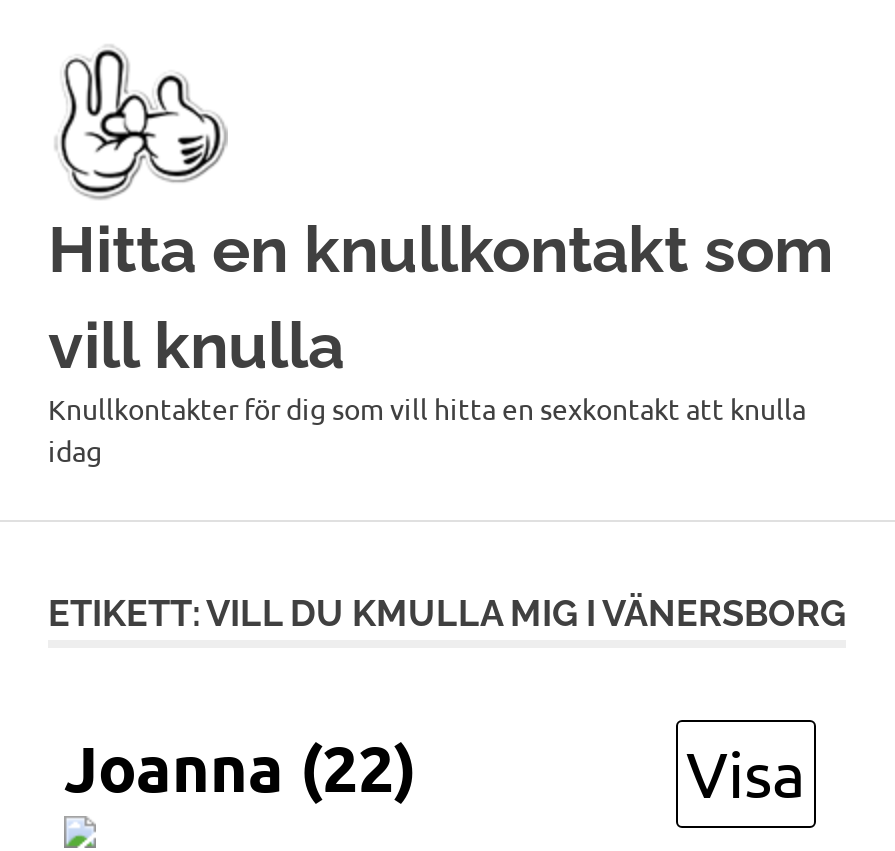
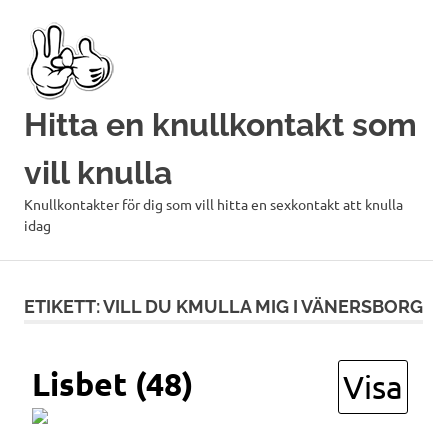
[64,729,416,809] Joanna (22) -> [32,364,193,404] Lisbet (48)

